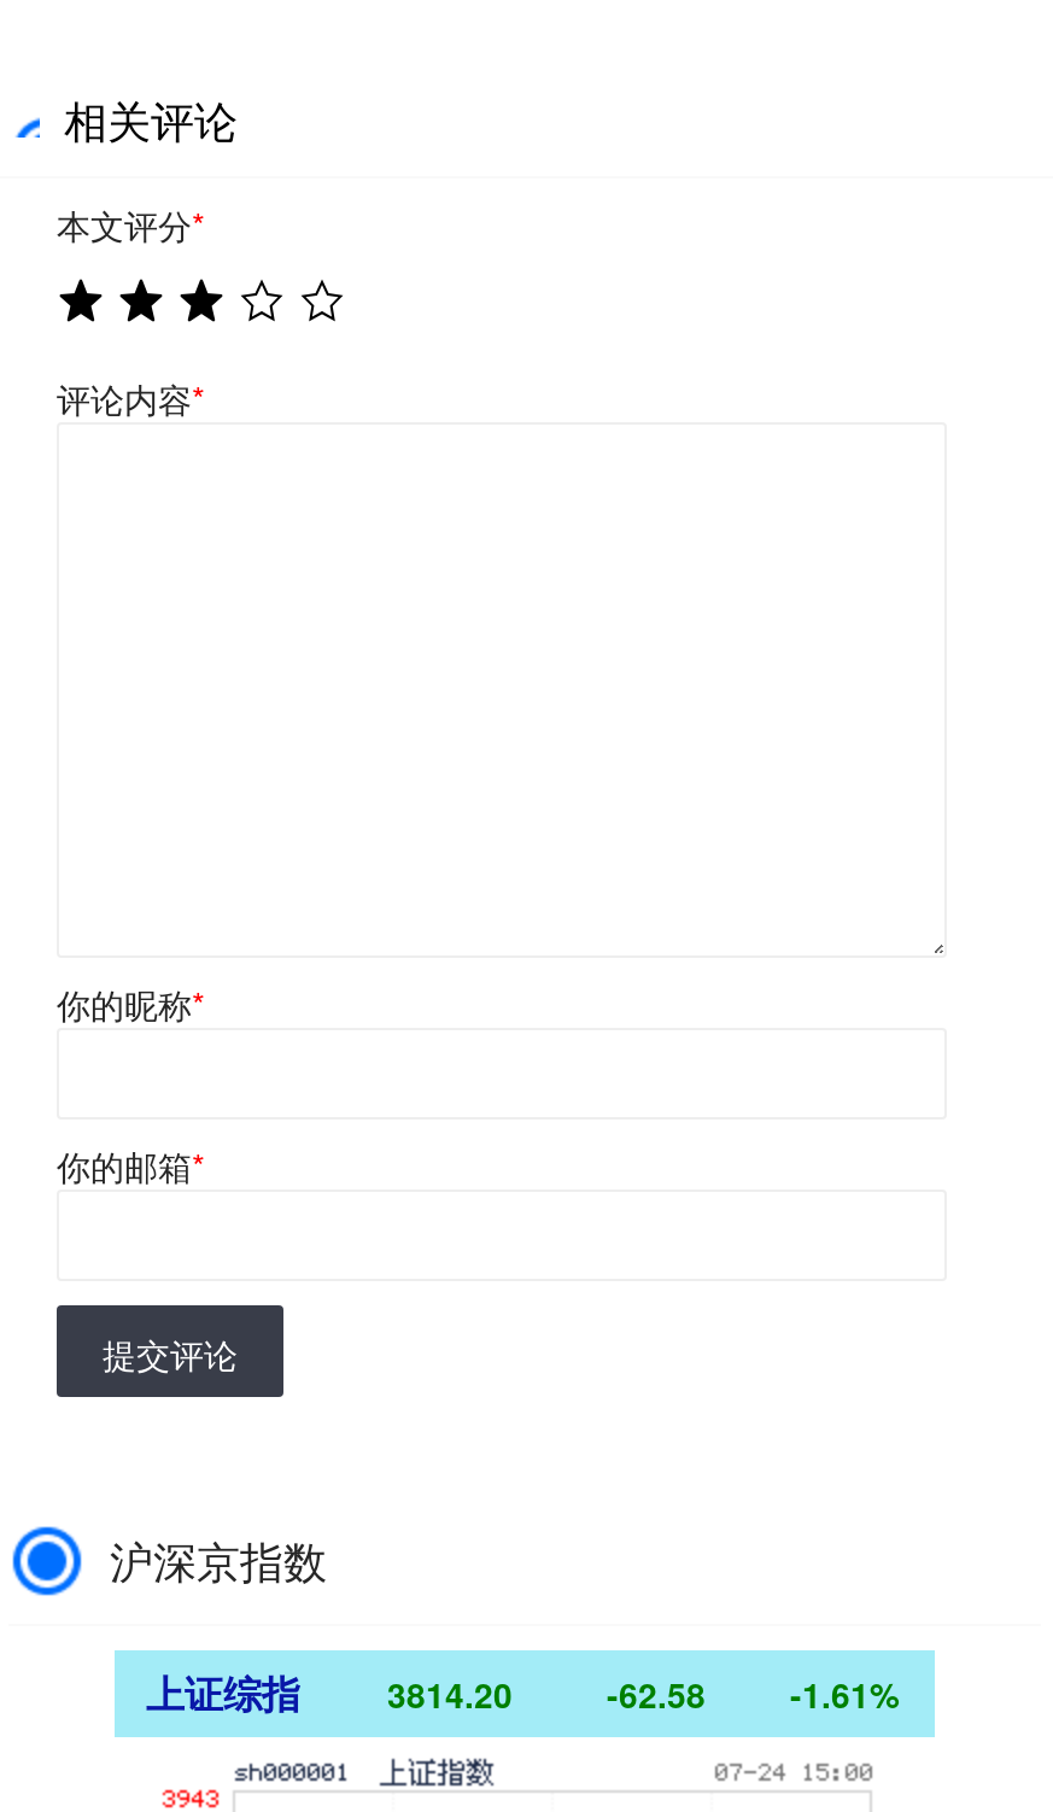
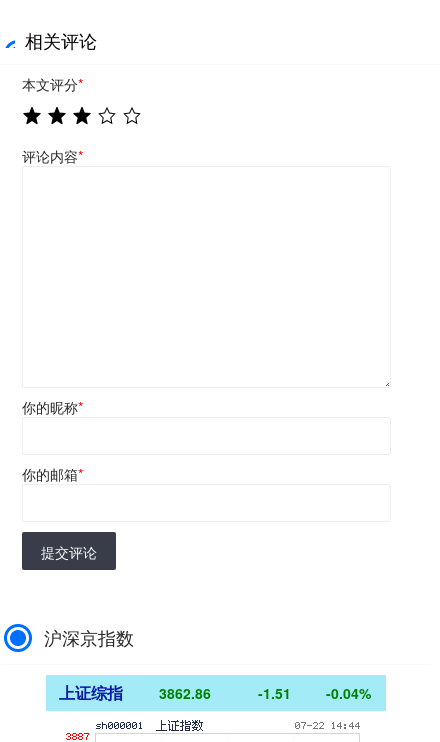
[387,1671,513,1719] 3814.20 -> [159,683,211,703] 3862.86
[607,1671,706,1719] -62.58 -> [258,683,291,703] -1.51
[790,1671,899,1719] -1.61% -> [326,683,371,703] -0.04%

